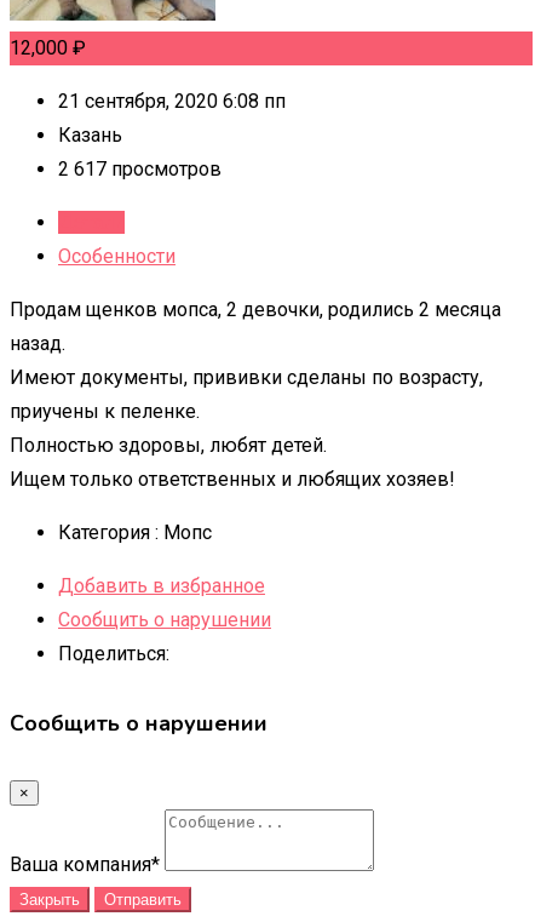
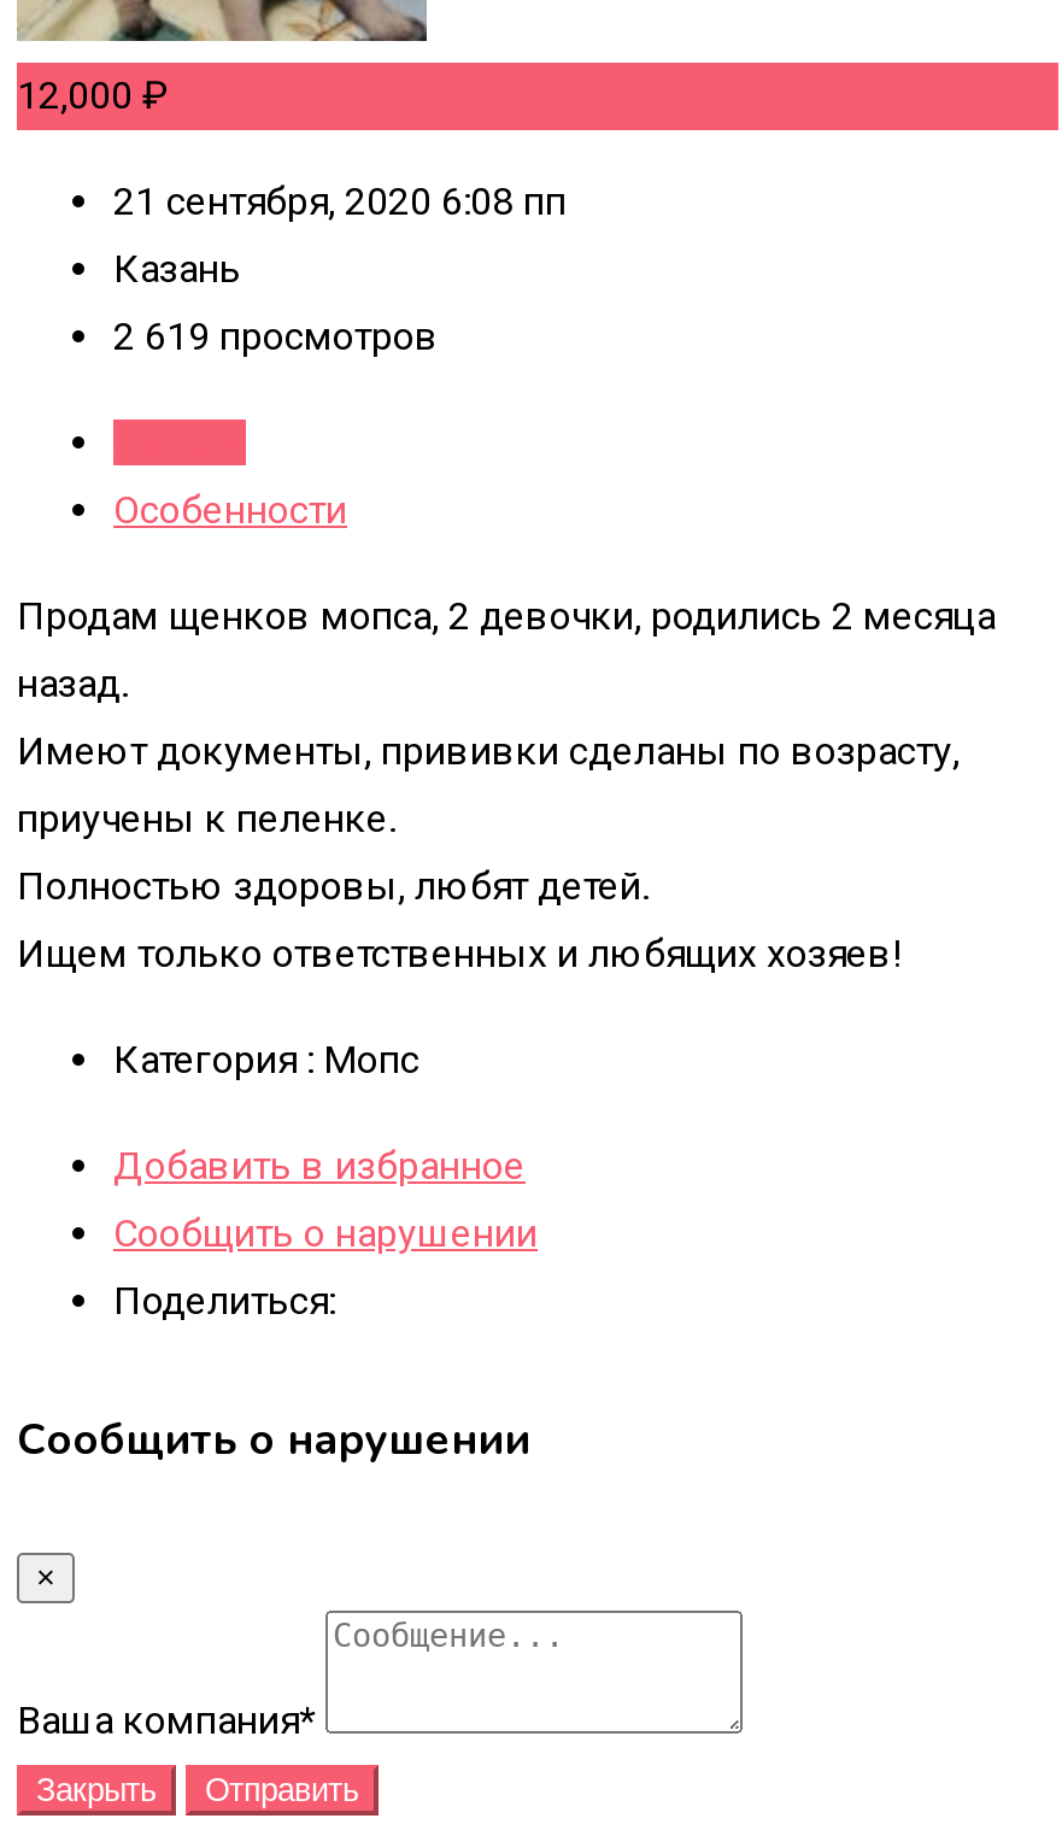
[58,158,222,181] 2 617 просмотров -> [113,314,439,360] 2 619 просмотров

